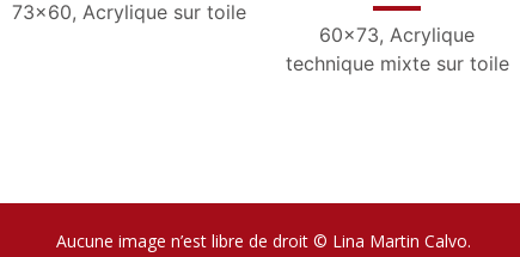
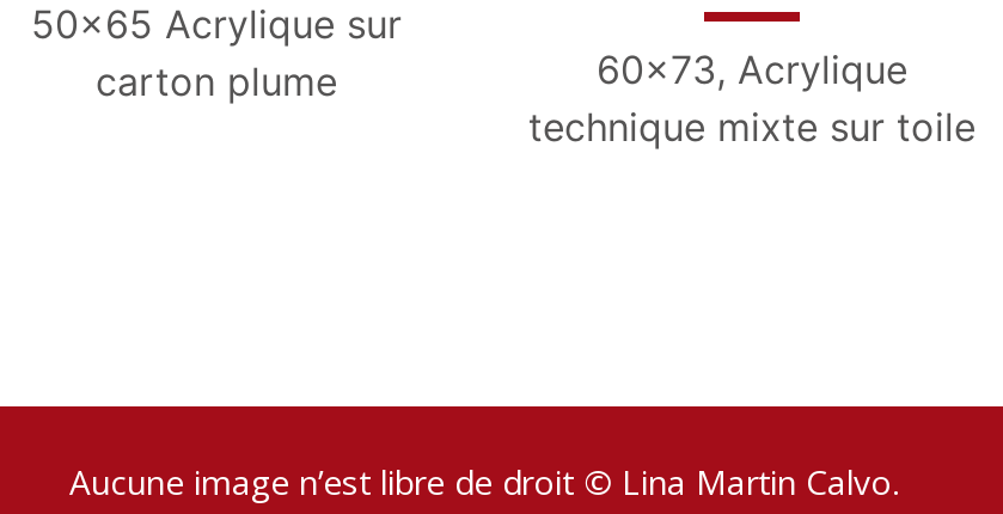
[12,0,246,24] 73×60, Acrylique sur toile -> [31,1,402,106] 50×65 Acrylique sur | carton plume

